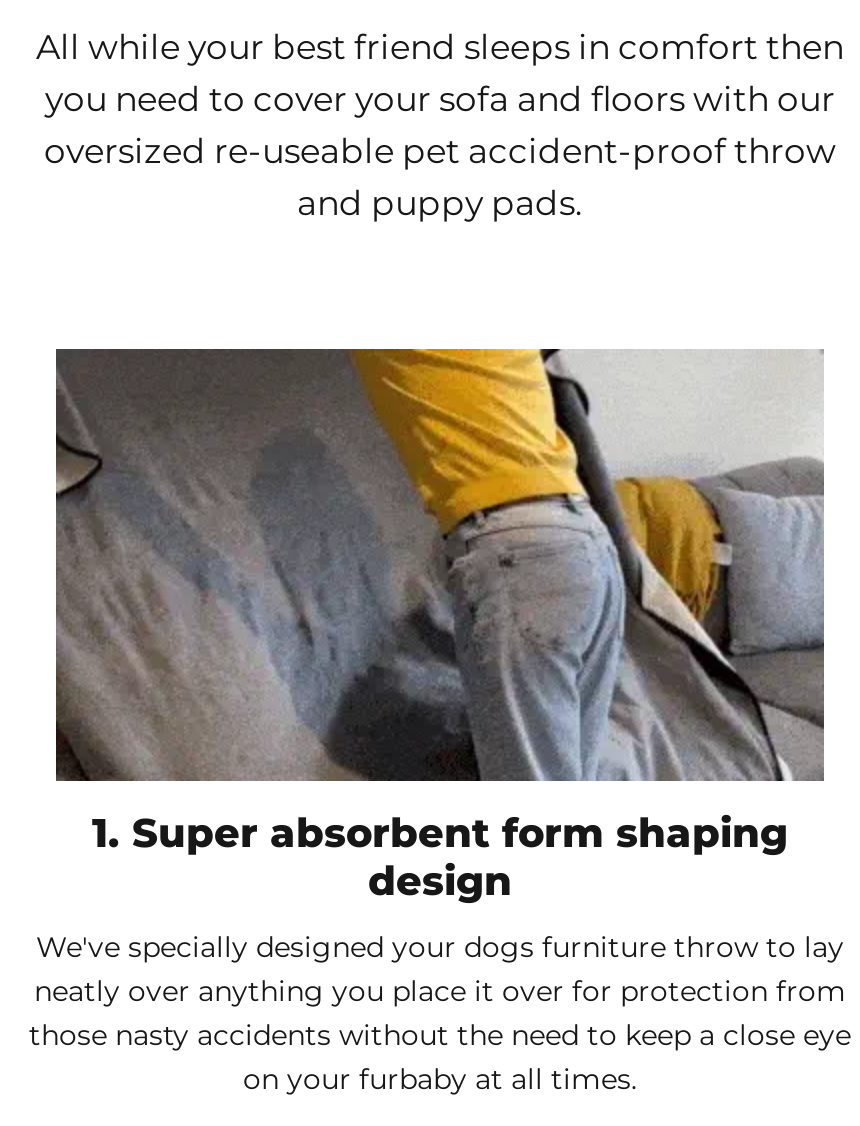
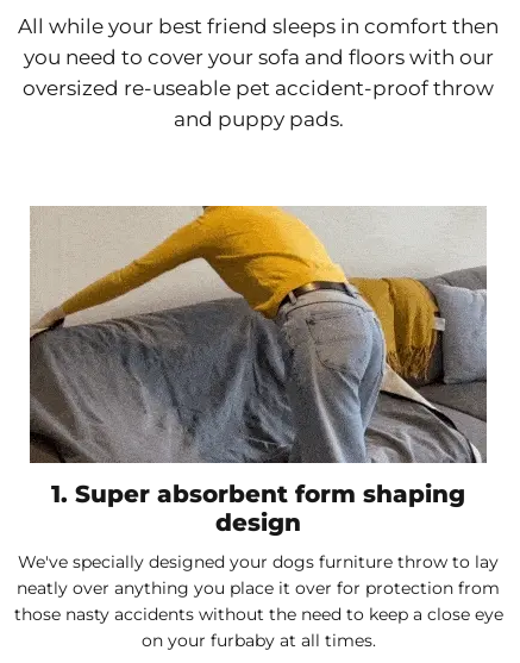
[56,347,822,781] [image] -> [30,205,487,463] [image]

